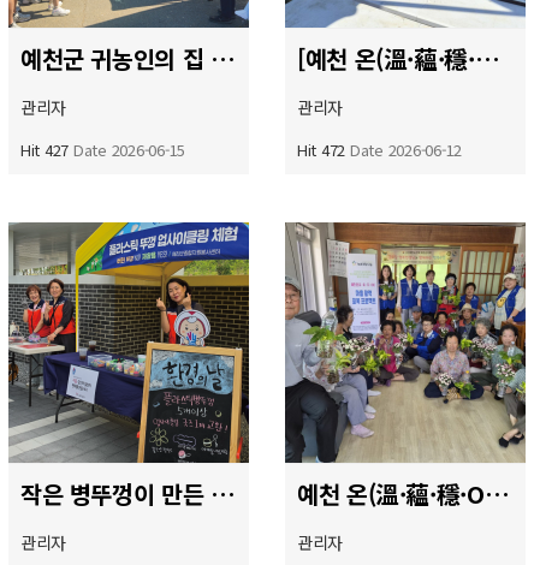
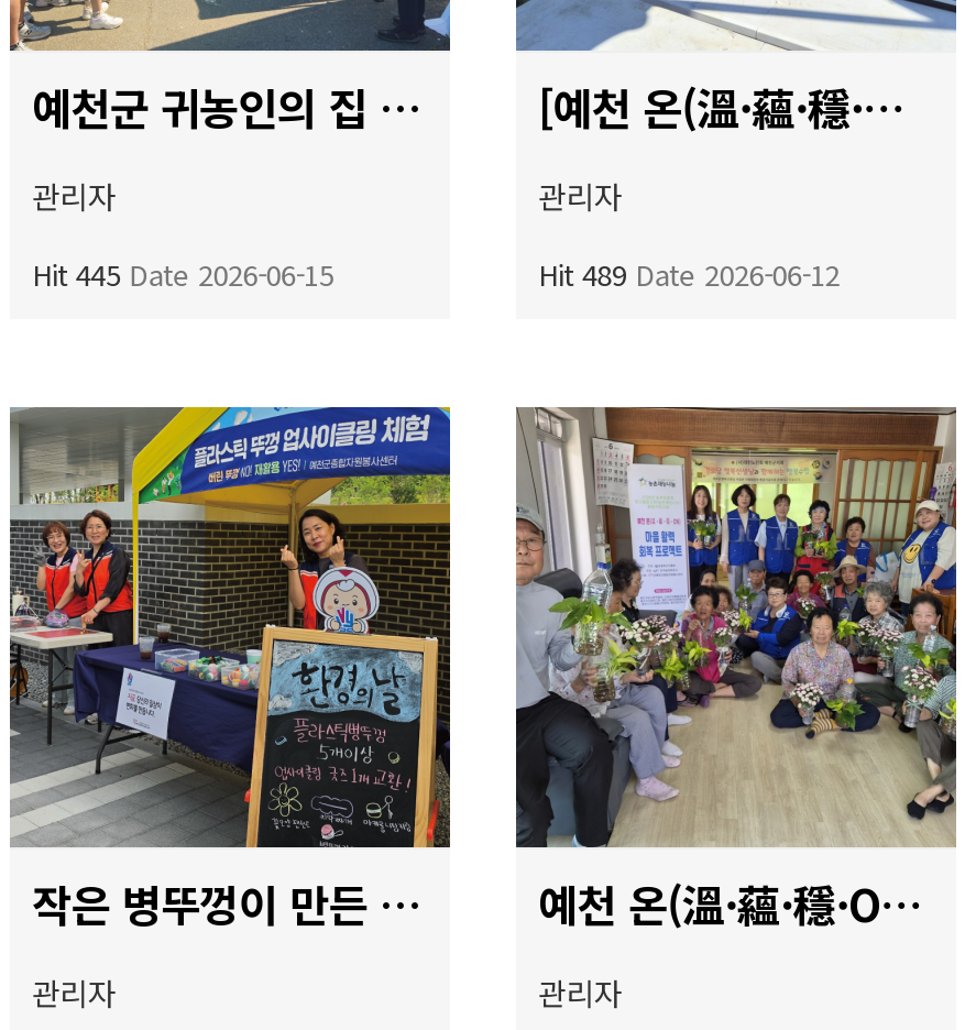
[20,138,185,161] Hit 427 Date 2026-06-15 -> [32,254,333,295] Hit 445 Date 2026-06-15
[297,138,462,161] Hit 472 Date 2026-06-12 -> [538,254,840,295] Hit 489 Date 2026-06-12

